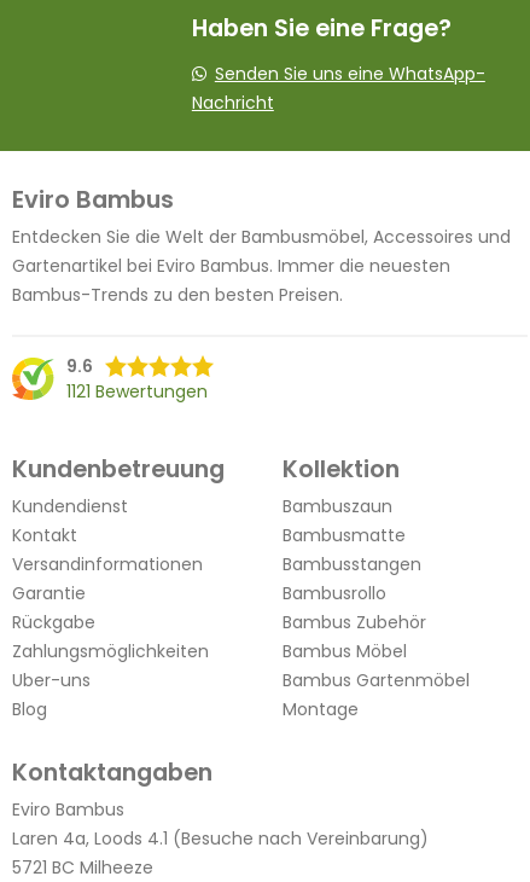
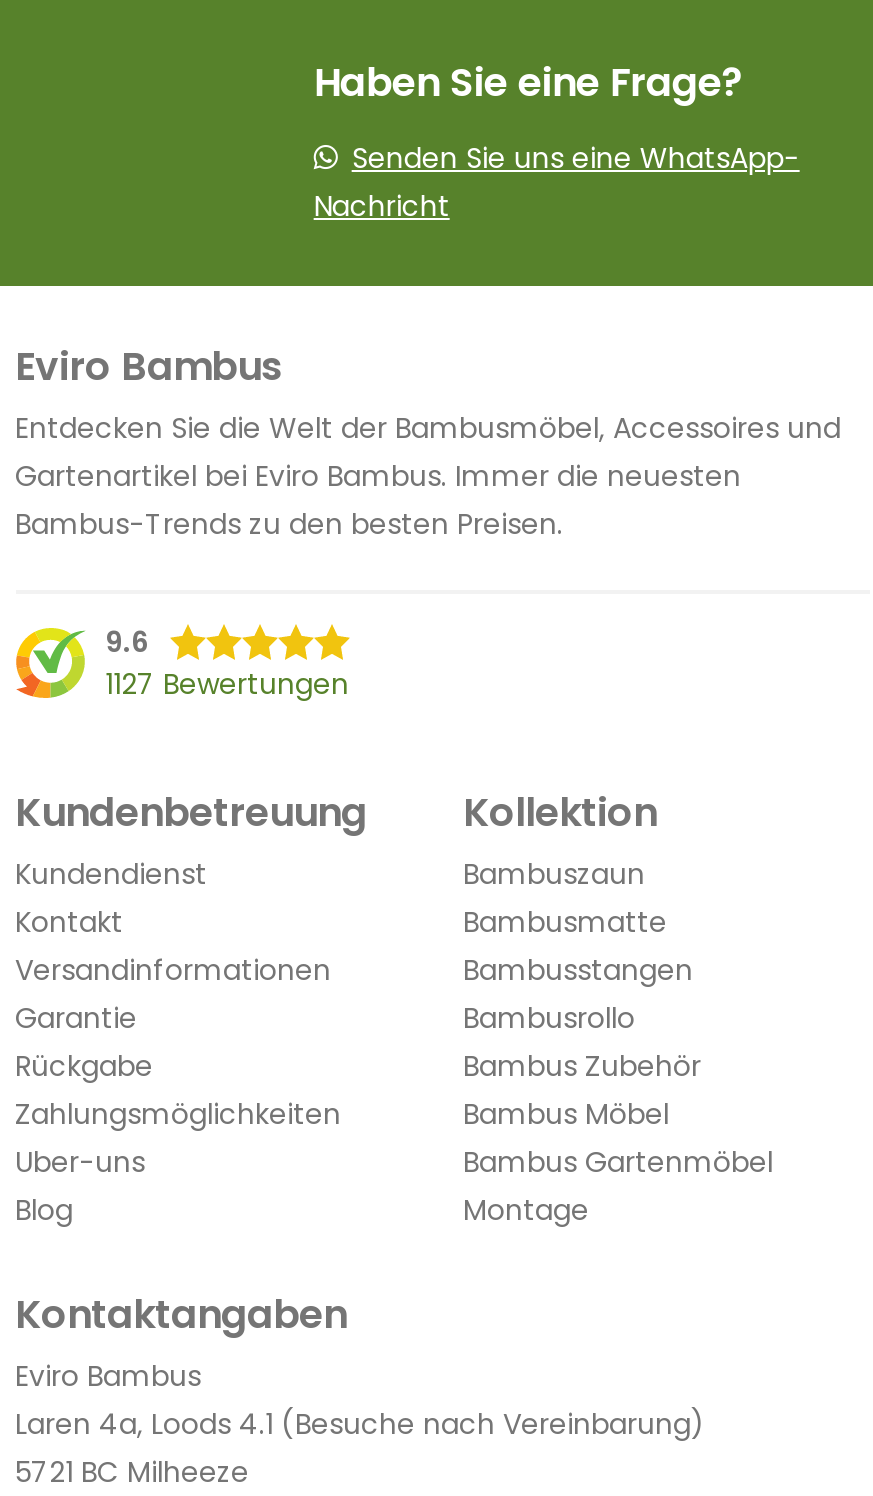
[66,379,207,404] 1121 Bewertungen -> [105,664,349,704] 1127 Bewertungen

